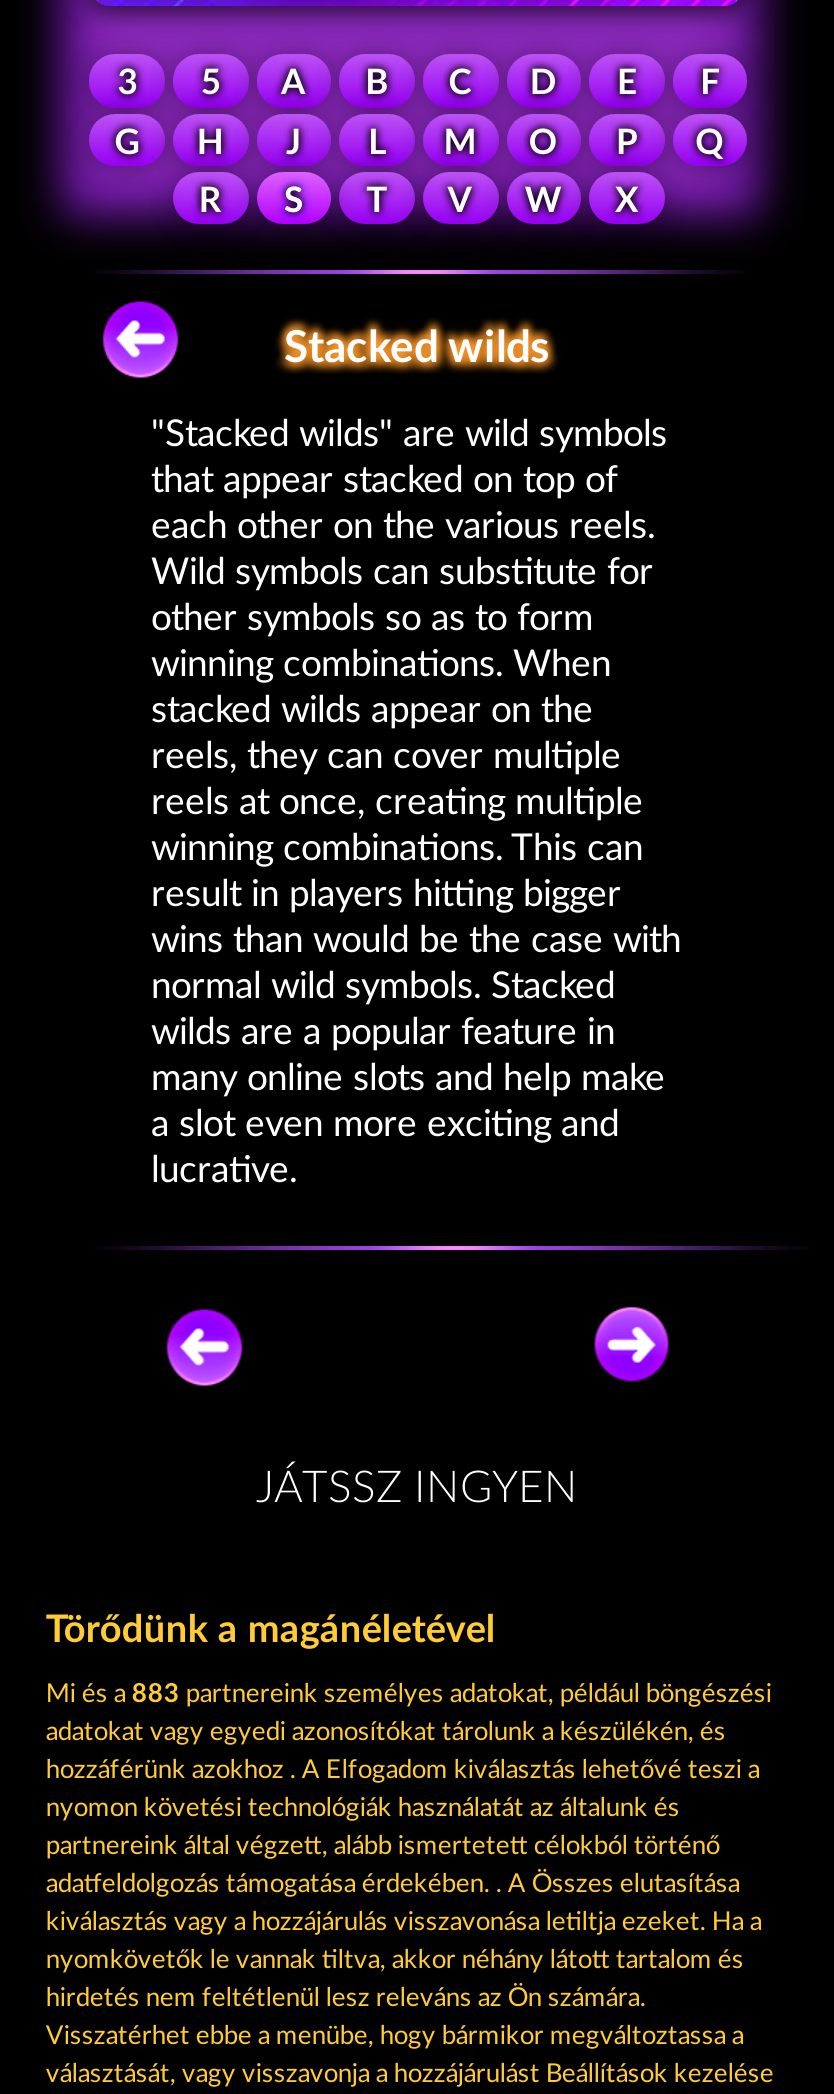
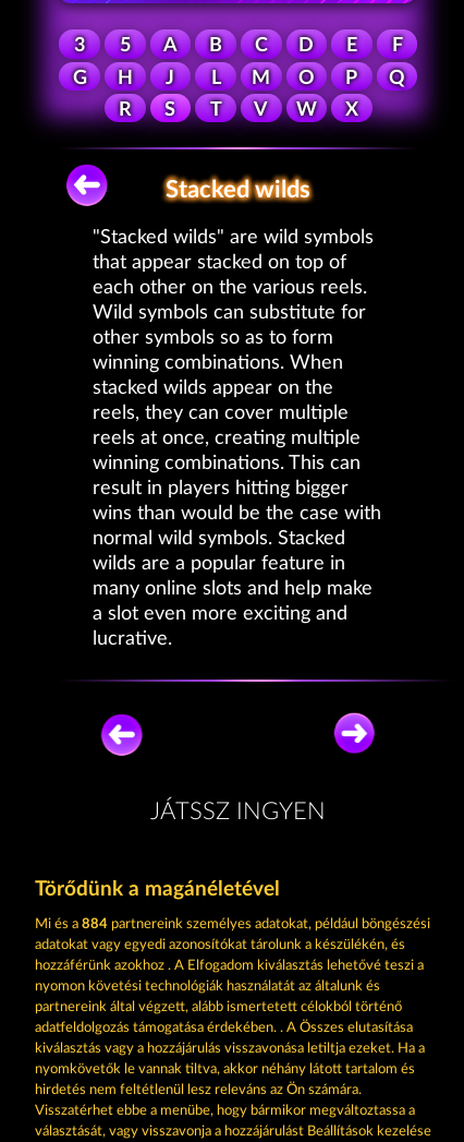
[46,1682,772,1708] Mi és a 883 partnereink személyes adatokat, például böngészési -> [35,917,431,931] Mi és a 884 partnereink személyes adatokat, például böngészési

